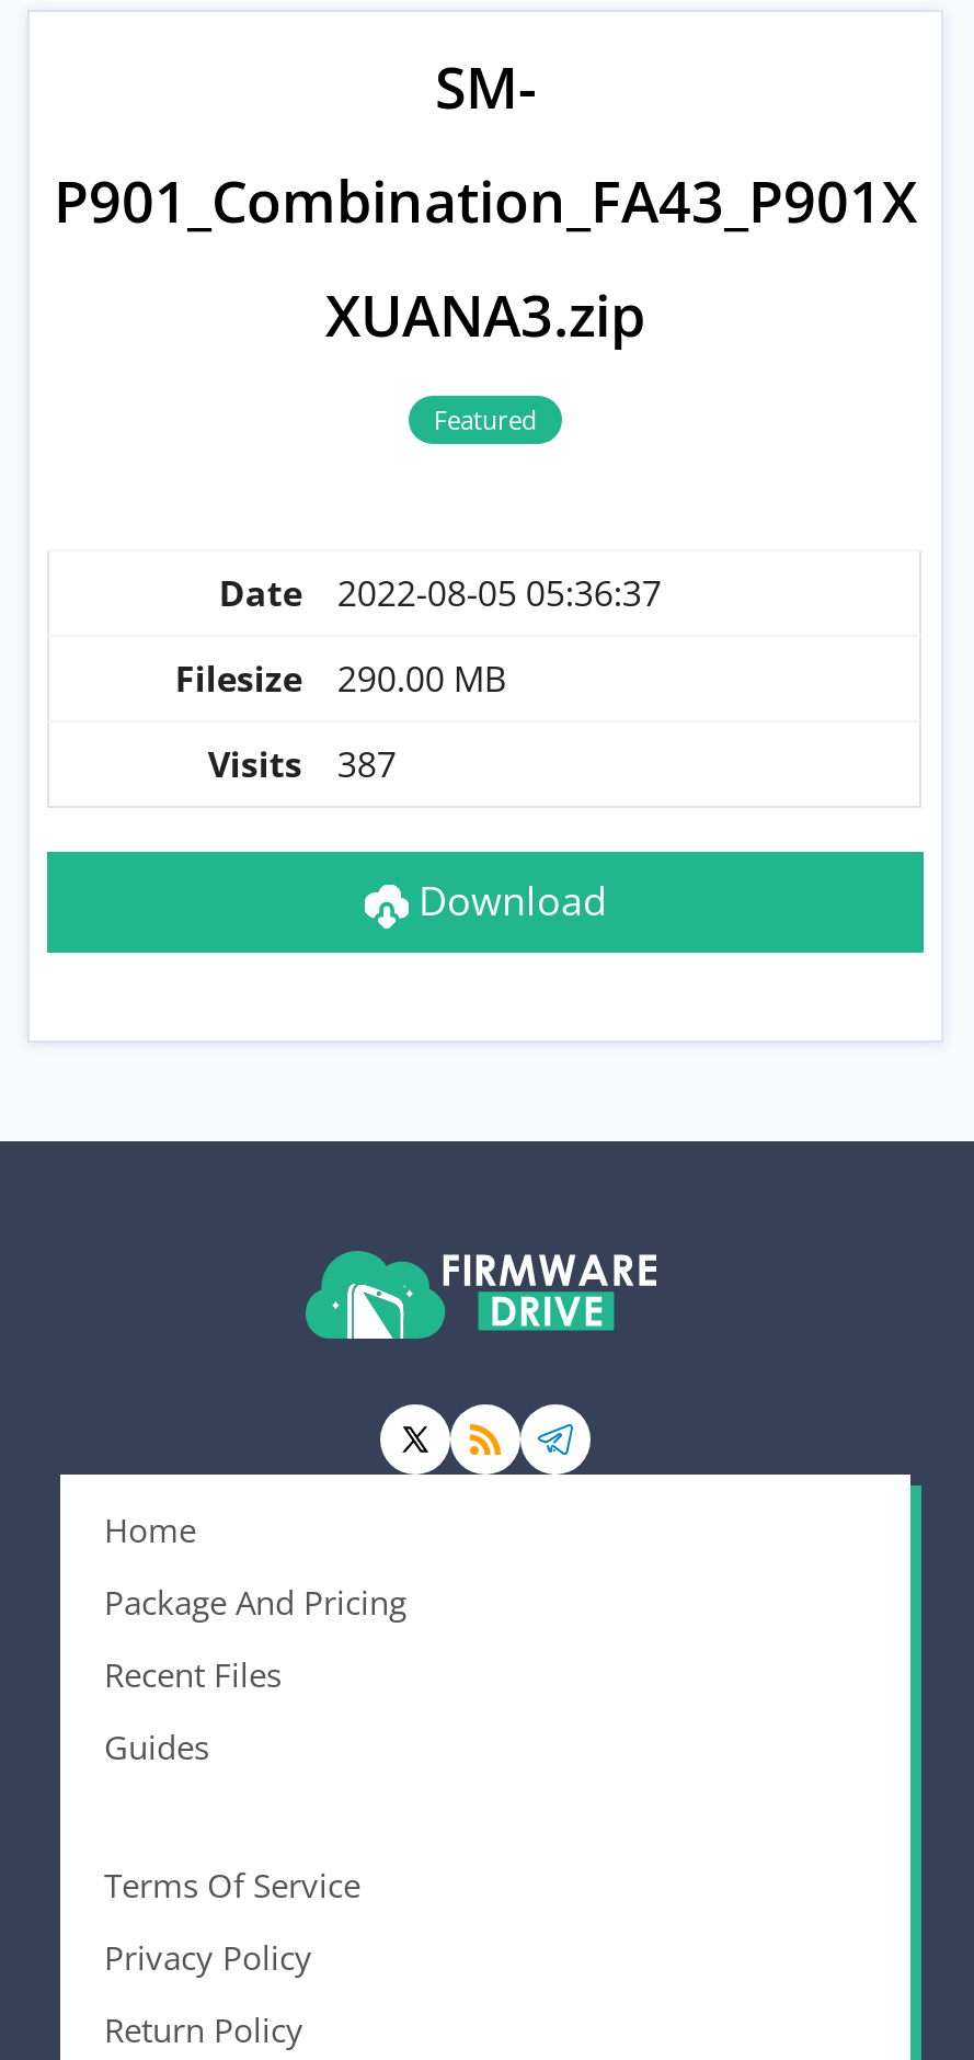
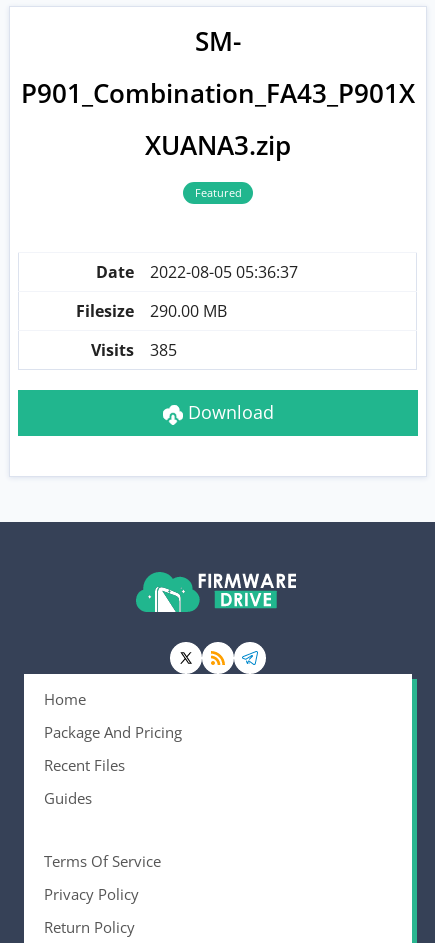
[208,741,396,789] Visits 387 -> [91,339,177,361] Visits 385

